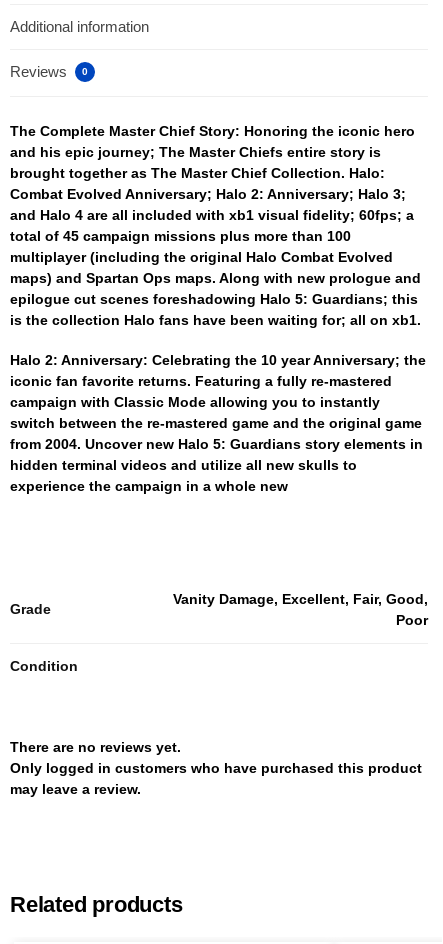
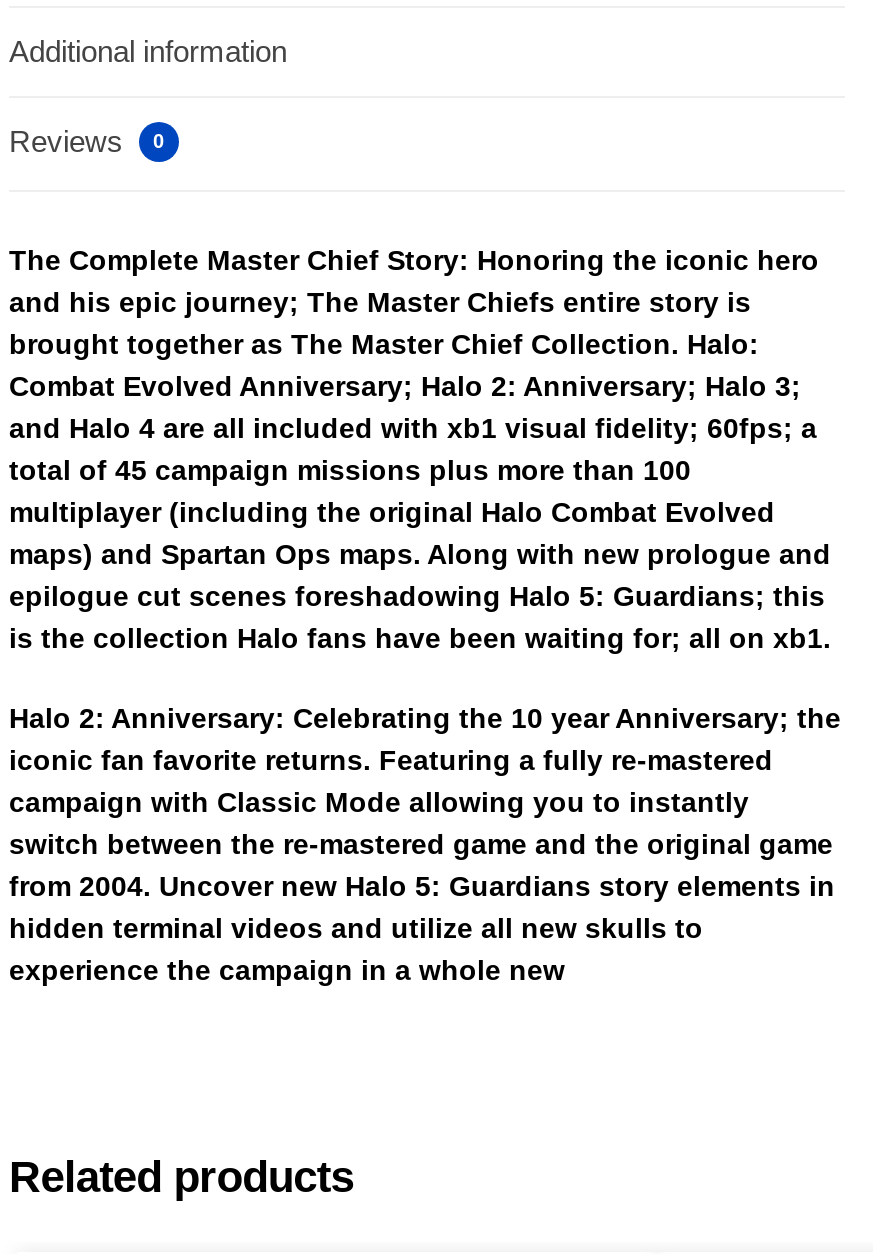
[10,590,428,673] Vanity Damage, Excellent, Fair, Good, | Poor | Condition -> none
[10,600,51,616] Grade -> none
[10,738,422,796] There are no reviews yet. | Only logged in customers who have purchased this product | may leave a review. -> none

